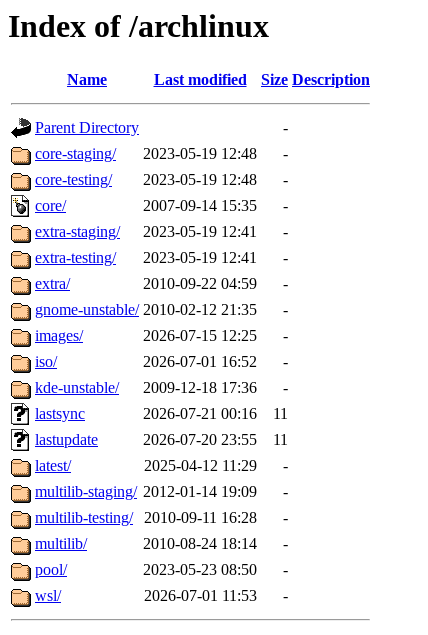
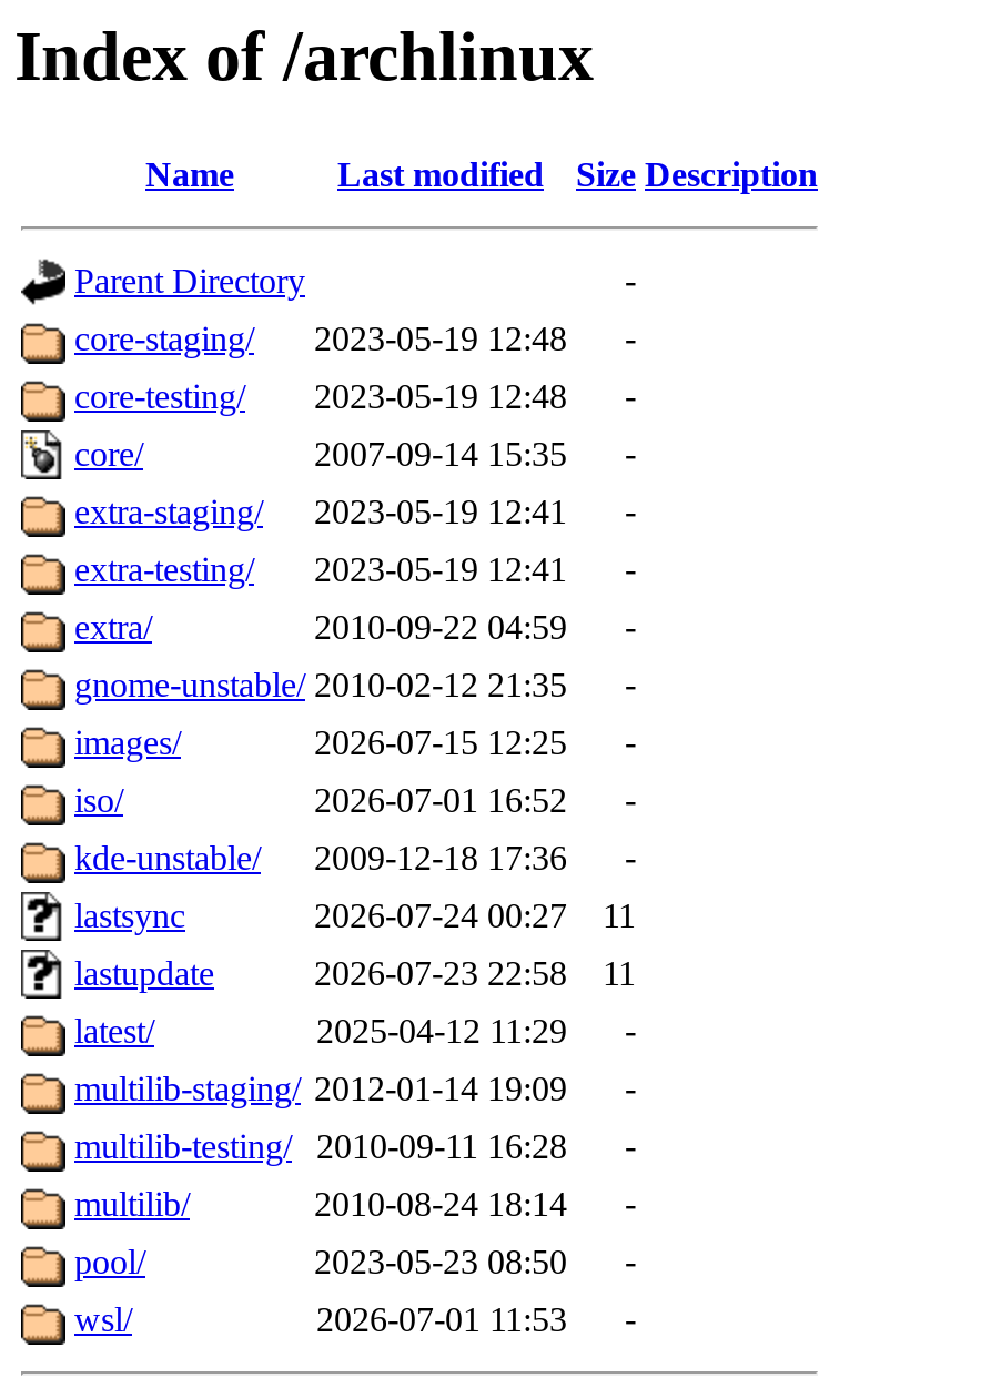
[143,405,288,422] 2026-07-21 00:16 11 -> [314,897,636,935] 2026-07-24 00:27 11
[143,431,288,448] 2026-07-20 23:55 11 -> [314,955,636,993] 2026-07-23 22:58 11

